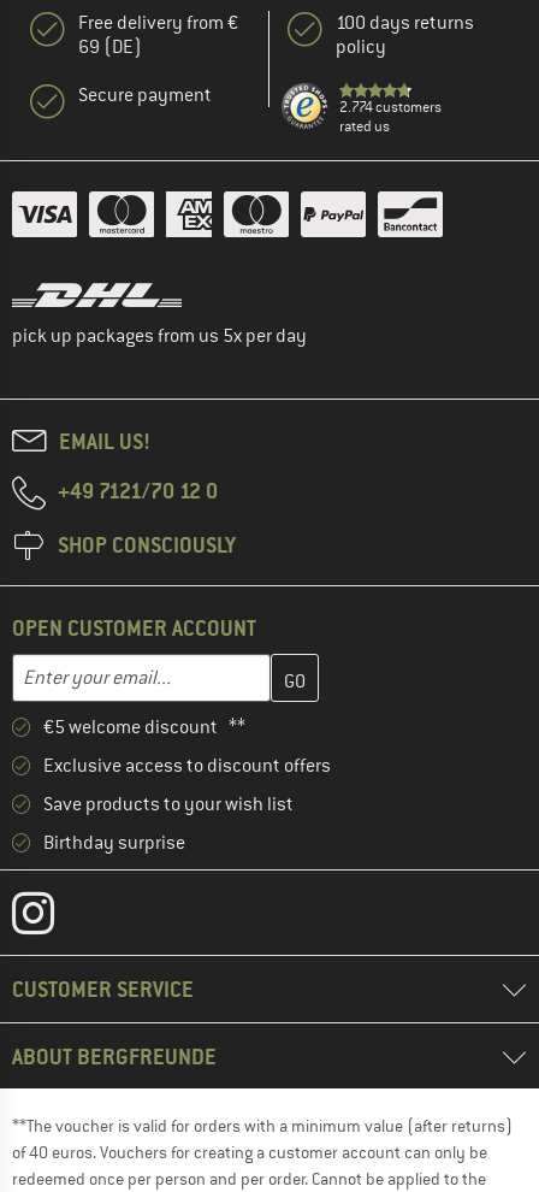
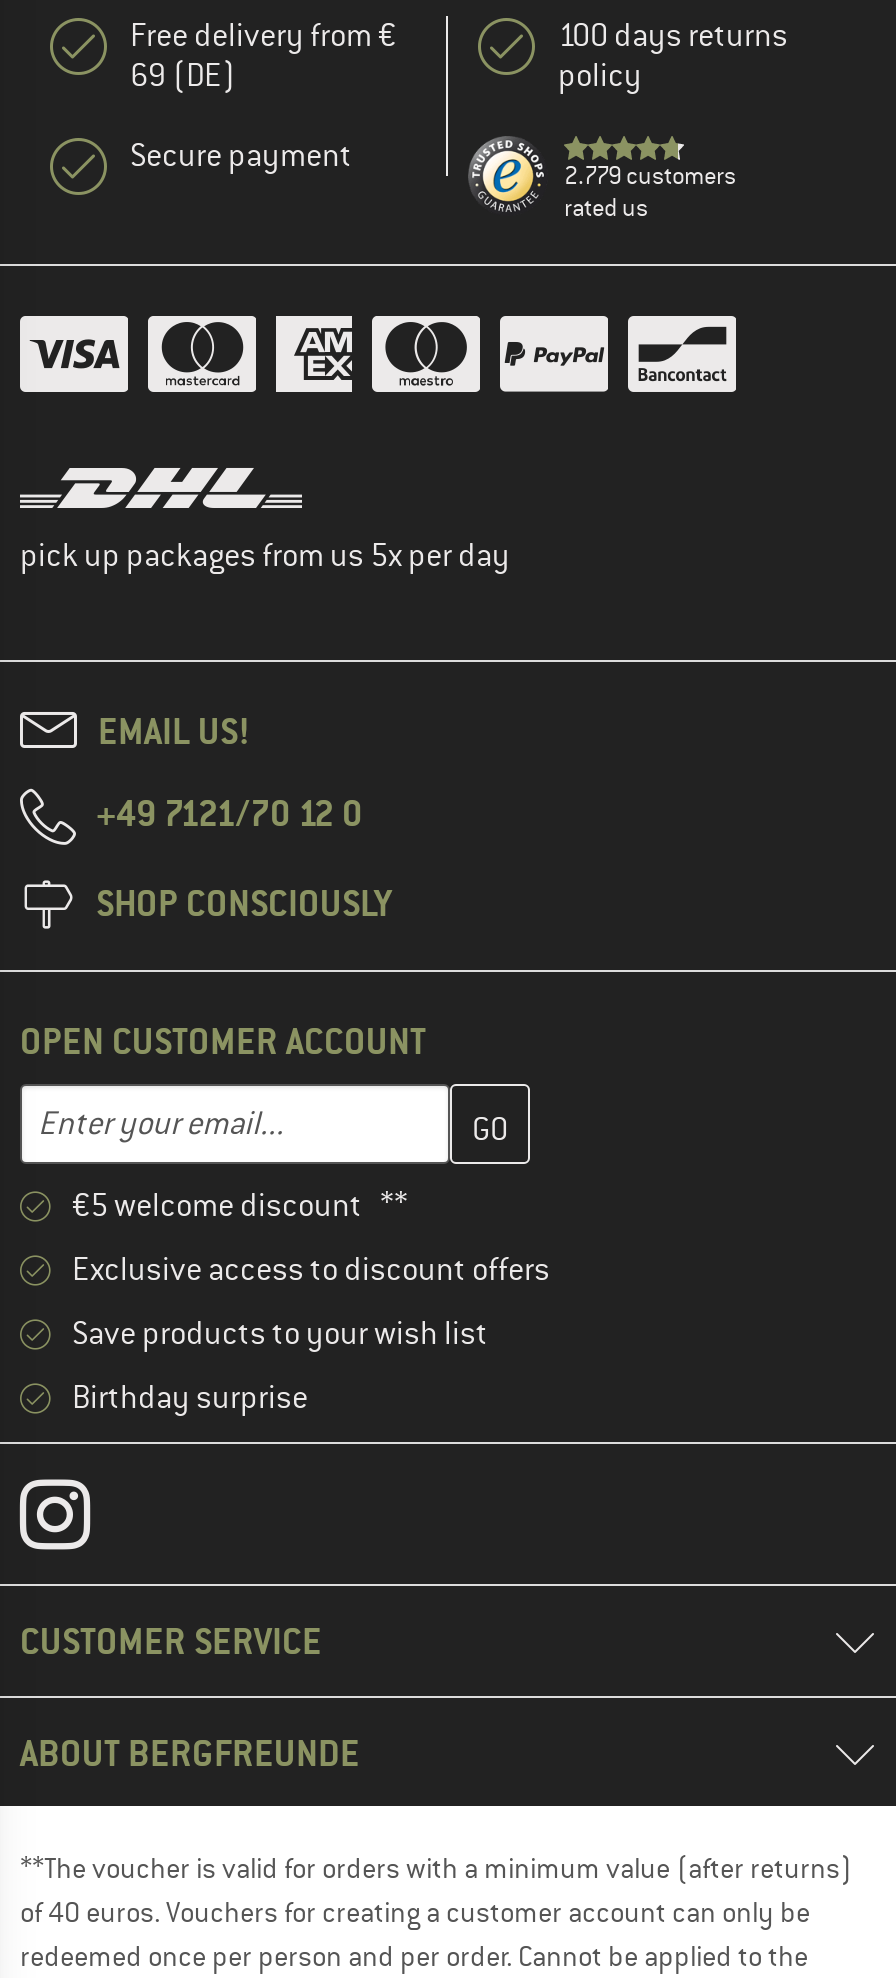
[339,97,442,117] 2.774 customers -> [564,160,736,192] 2.779 customers

